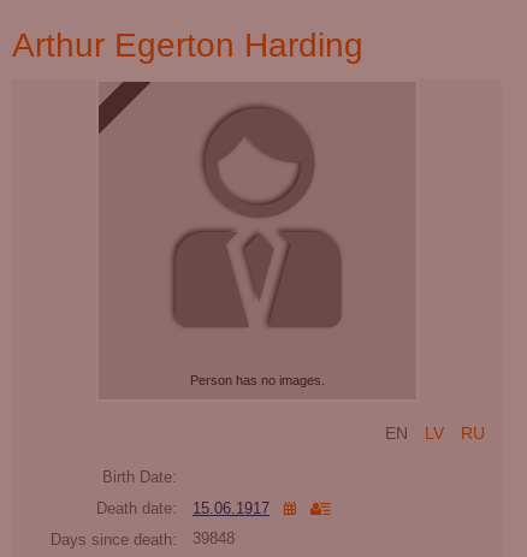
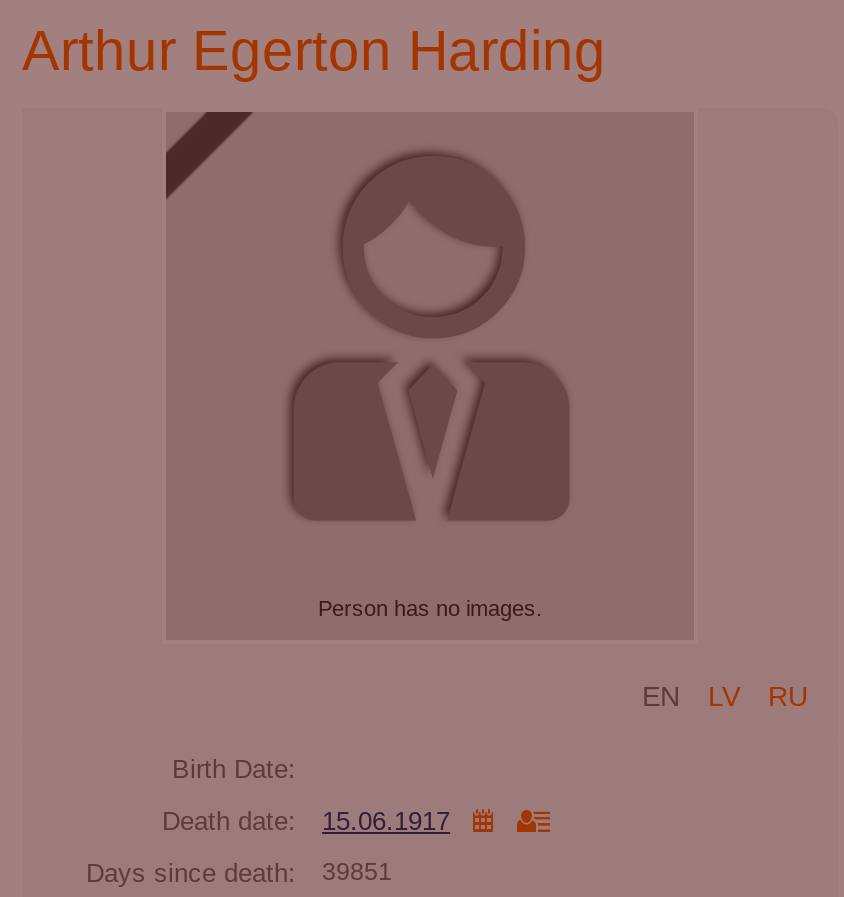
[51,530,235,548] Days since death: 39848 -> [86,857,392,887] Days since death: 39851

